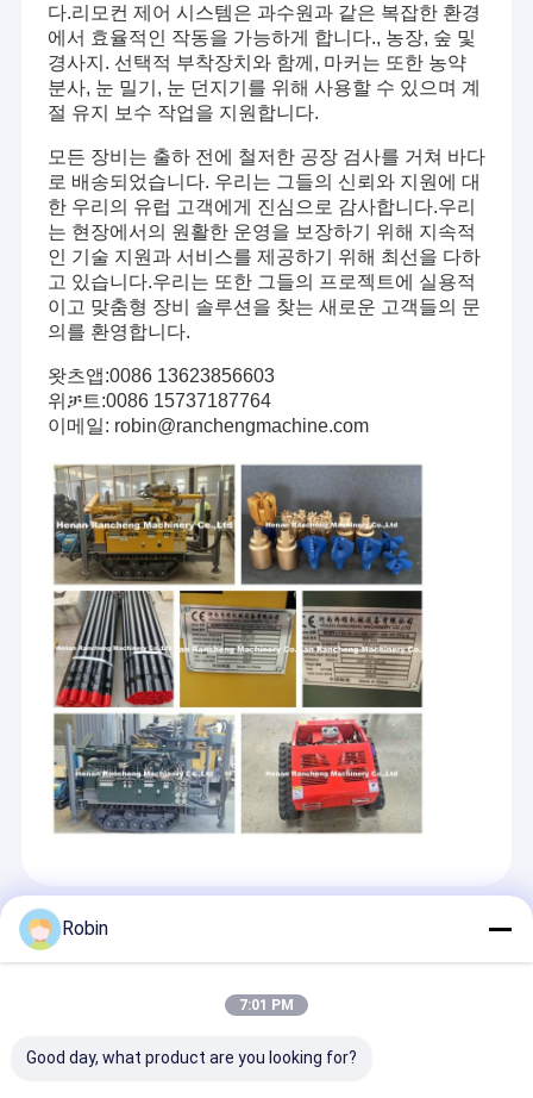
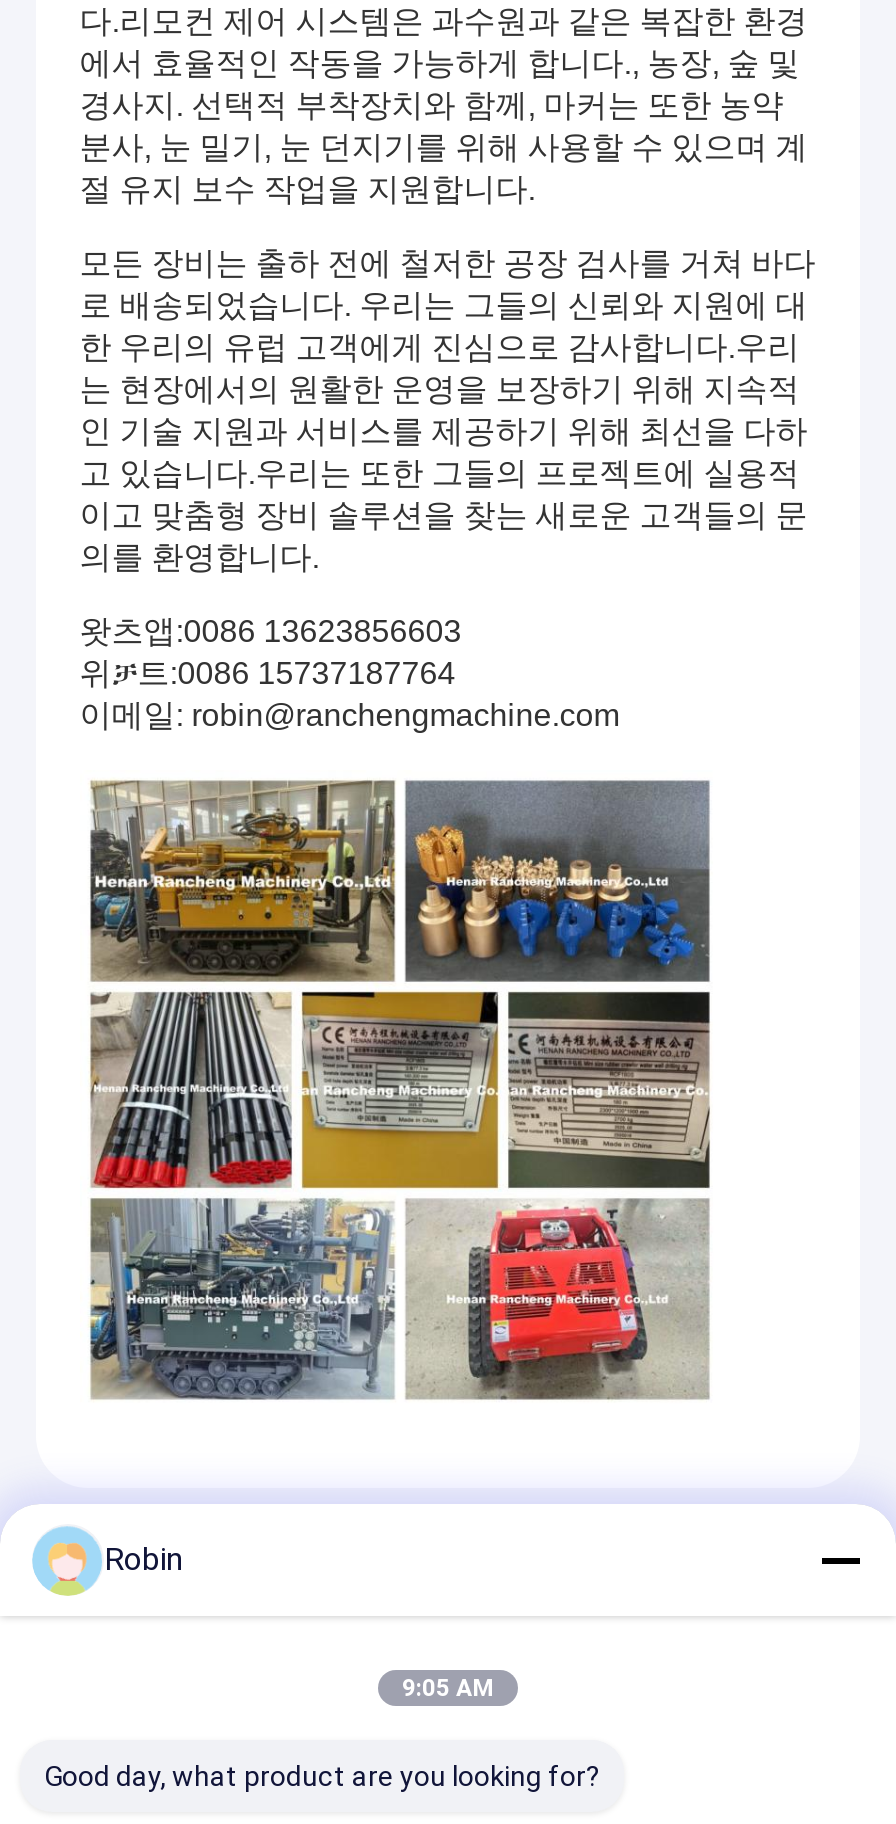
[239,997,294,1013] 7:01 PM -> [402,1674,494,1702] 9:05 AM

